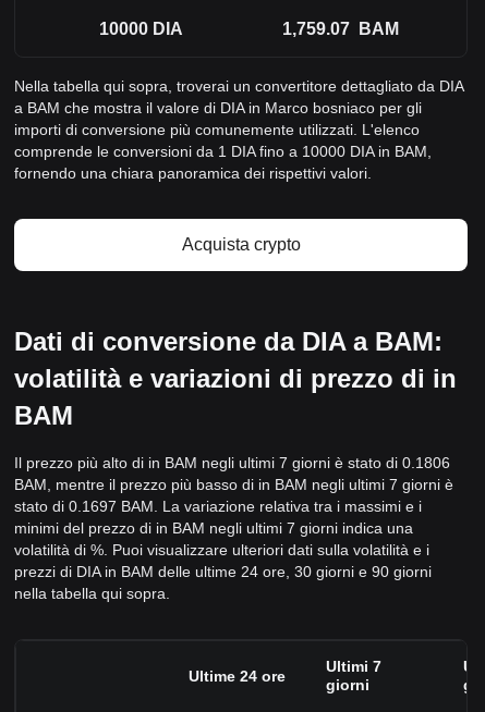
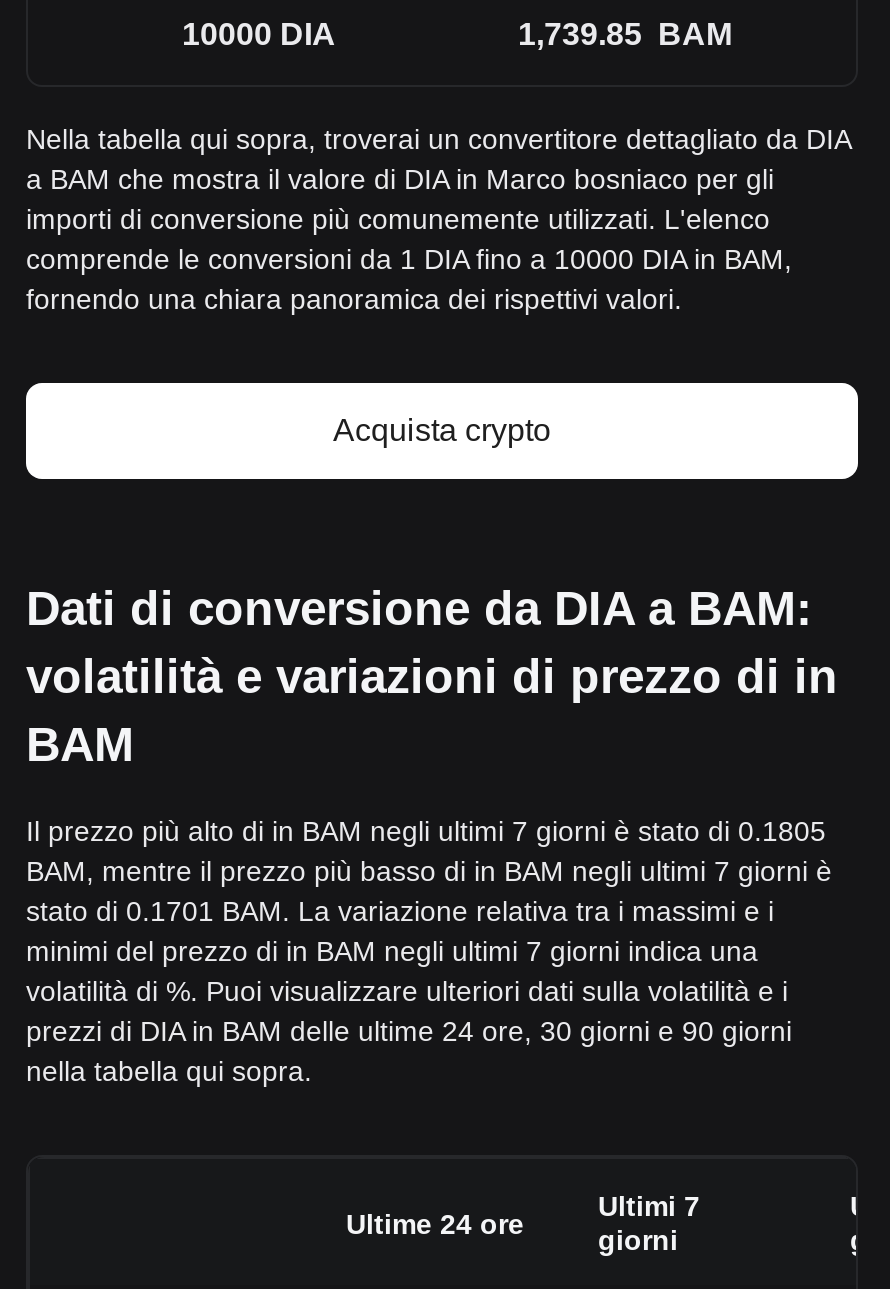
[282,20,399,38] 1,759.07 BAM -> [518,17,732,51] 1,739.85 BAM
[14,454,450,471] Il prezzo più alto di in BAM negli ultimi 7 giorni è stato di 0.1806 -> [26,815,826,847] Il prezzo più alto di in BAM negli ultimi 7 giorni è stato di 0.1805
[14,498,422,515] stato di 0.1697 BAM. La variazione relativa tra i massimi e i -> [26,895,774,927] stato di 0.1701 BAM. La variazione relativa tra i massimi e i

